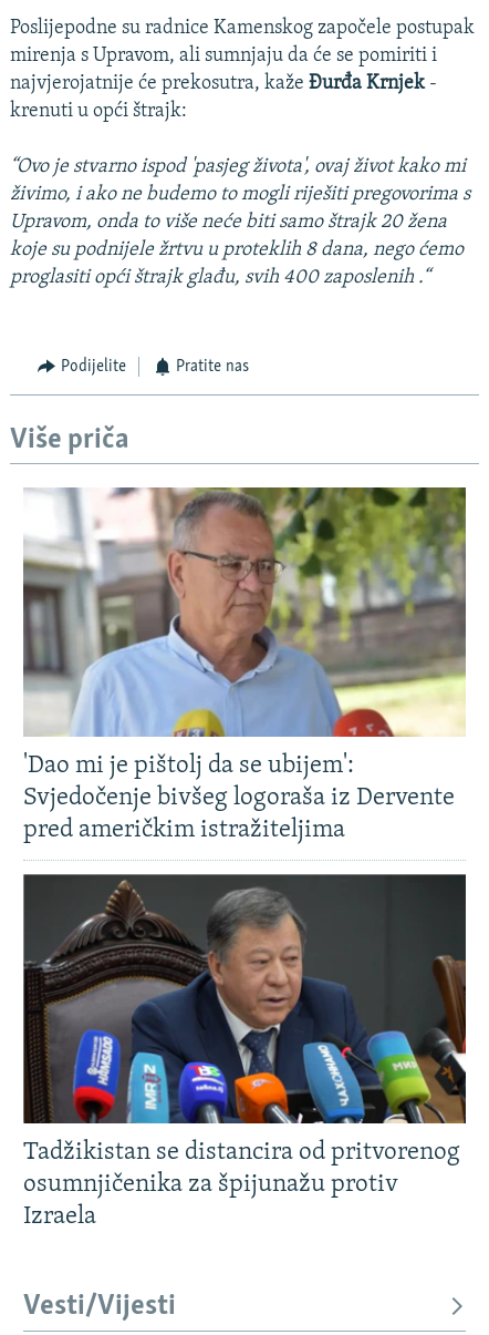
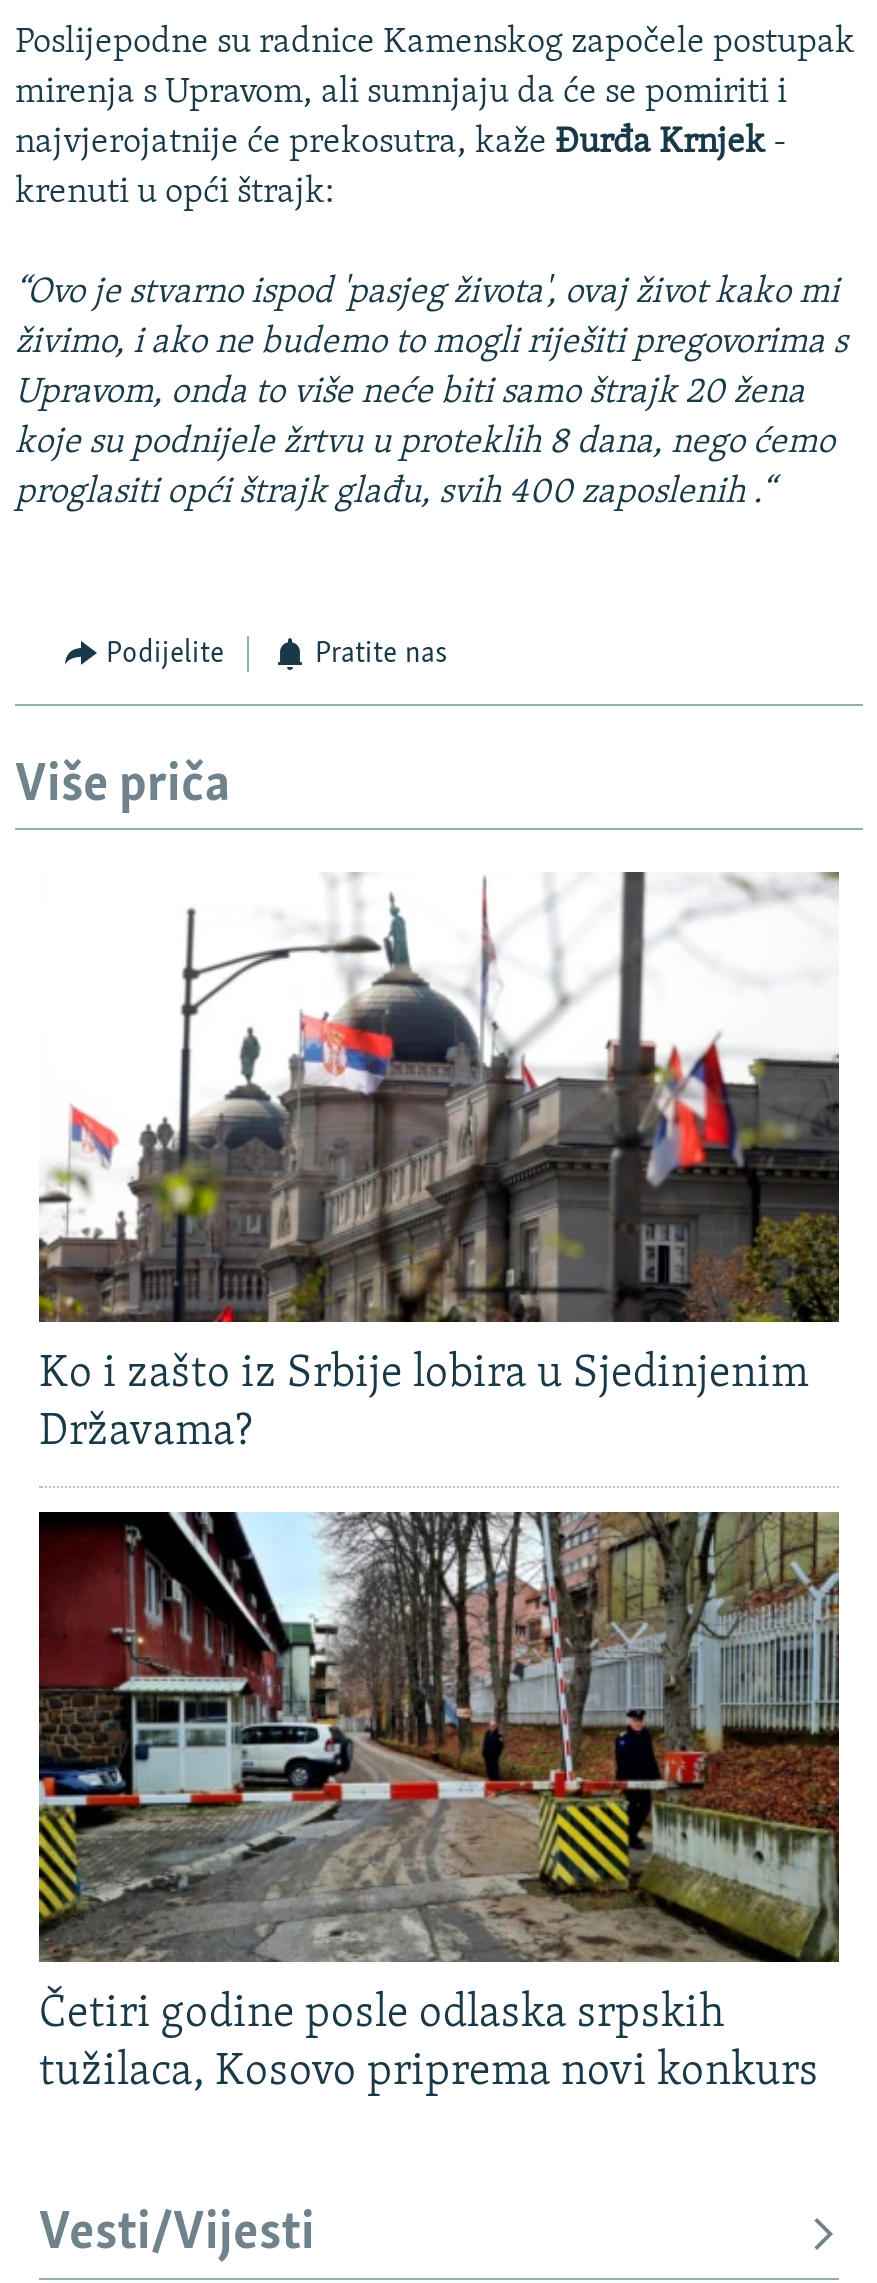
[22,486,467,844] [image] | 'Dao mi je pištolj da se ubijem': | Svjedočenje bivšeg logoraša iz Dervente | pred američkim istražiteljima -> [39,872,841,1457] [image] | Ko i zašto iz Srbije lobira u Sjedinjenim | Državama?
[22,873,467,1230] [image] | Tadžikistan se distancira od pritvorenog | osumnjičenika za špijunažu protiv | Izraela -> [37,1510,841,2097] [image] | Četiri godine posle odlaska srpskih | tužilaca, Kosovo priprema novi konkurs

